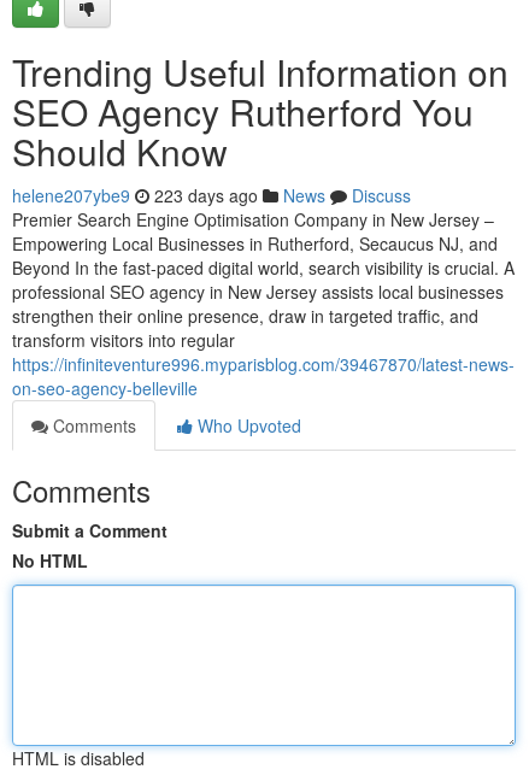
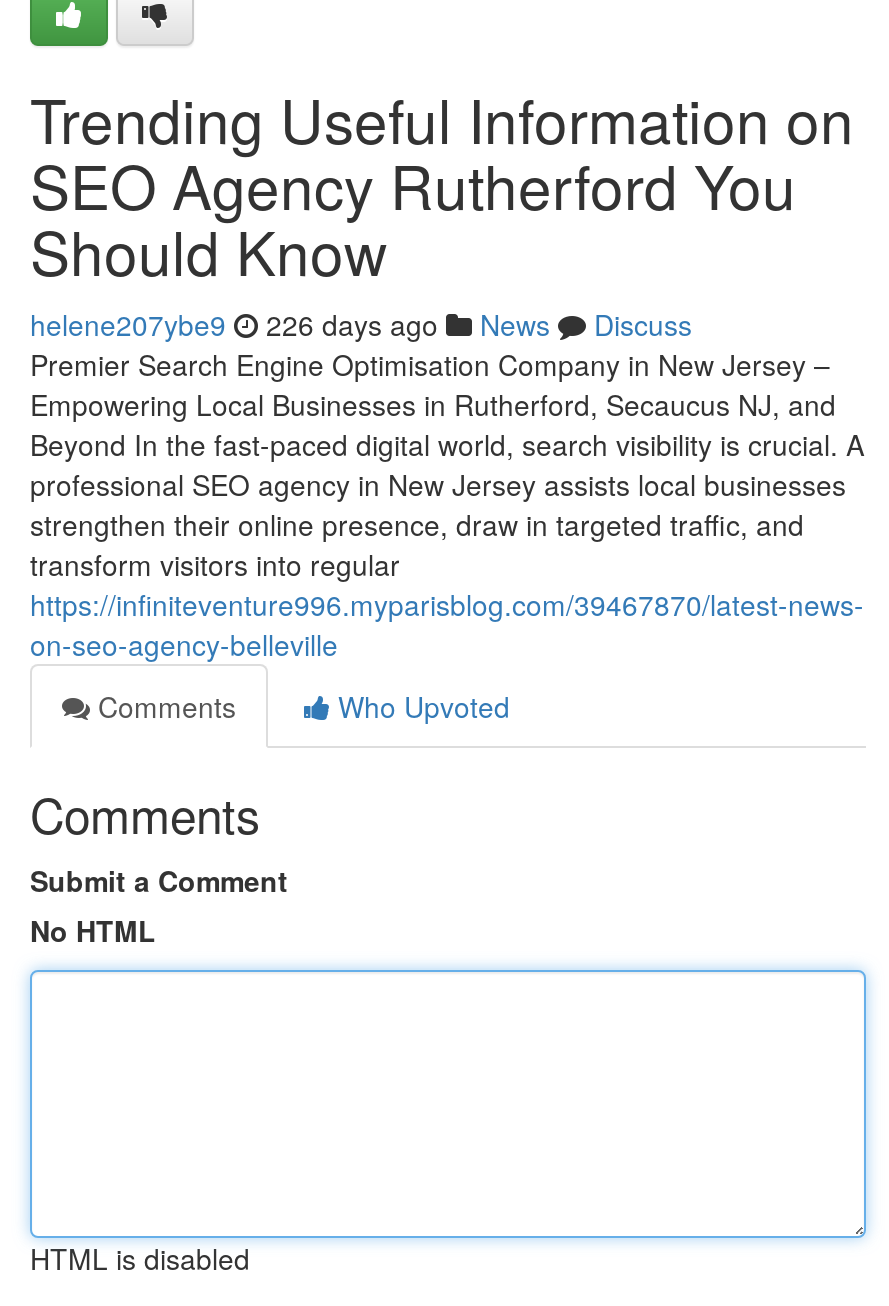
[12,183,411,207] helene207ybe9 223 days ago News Discuss -> [30,304,692,344] helene207ybe9 226 days ago News Discuss

